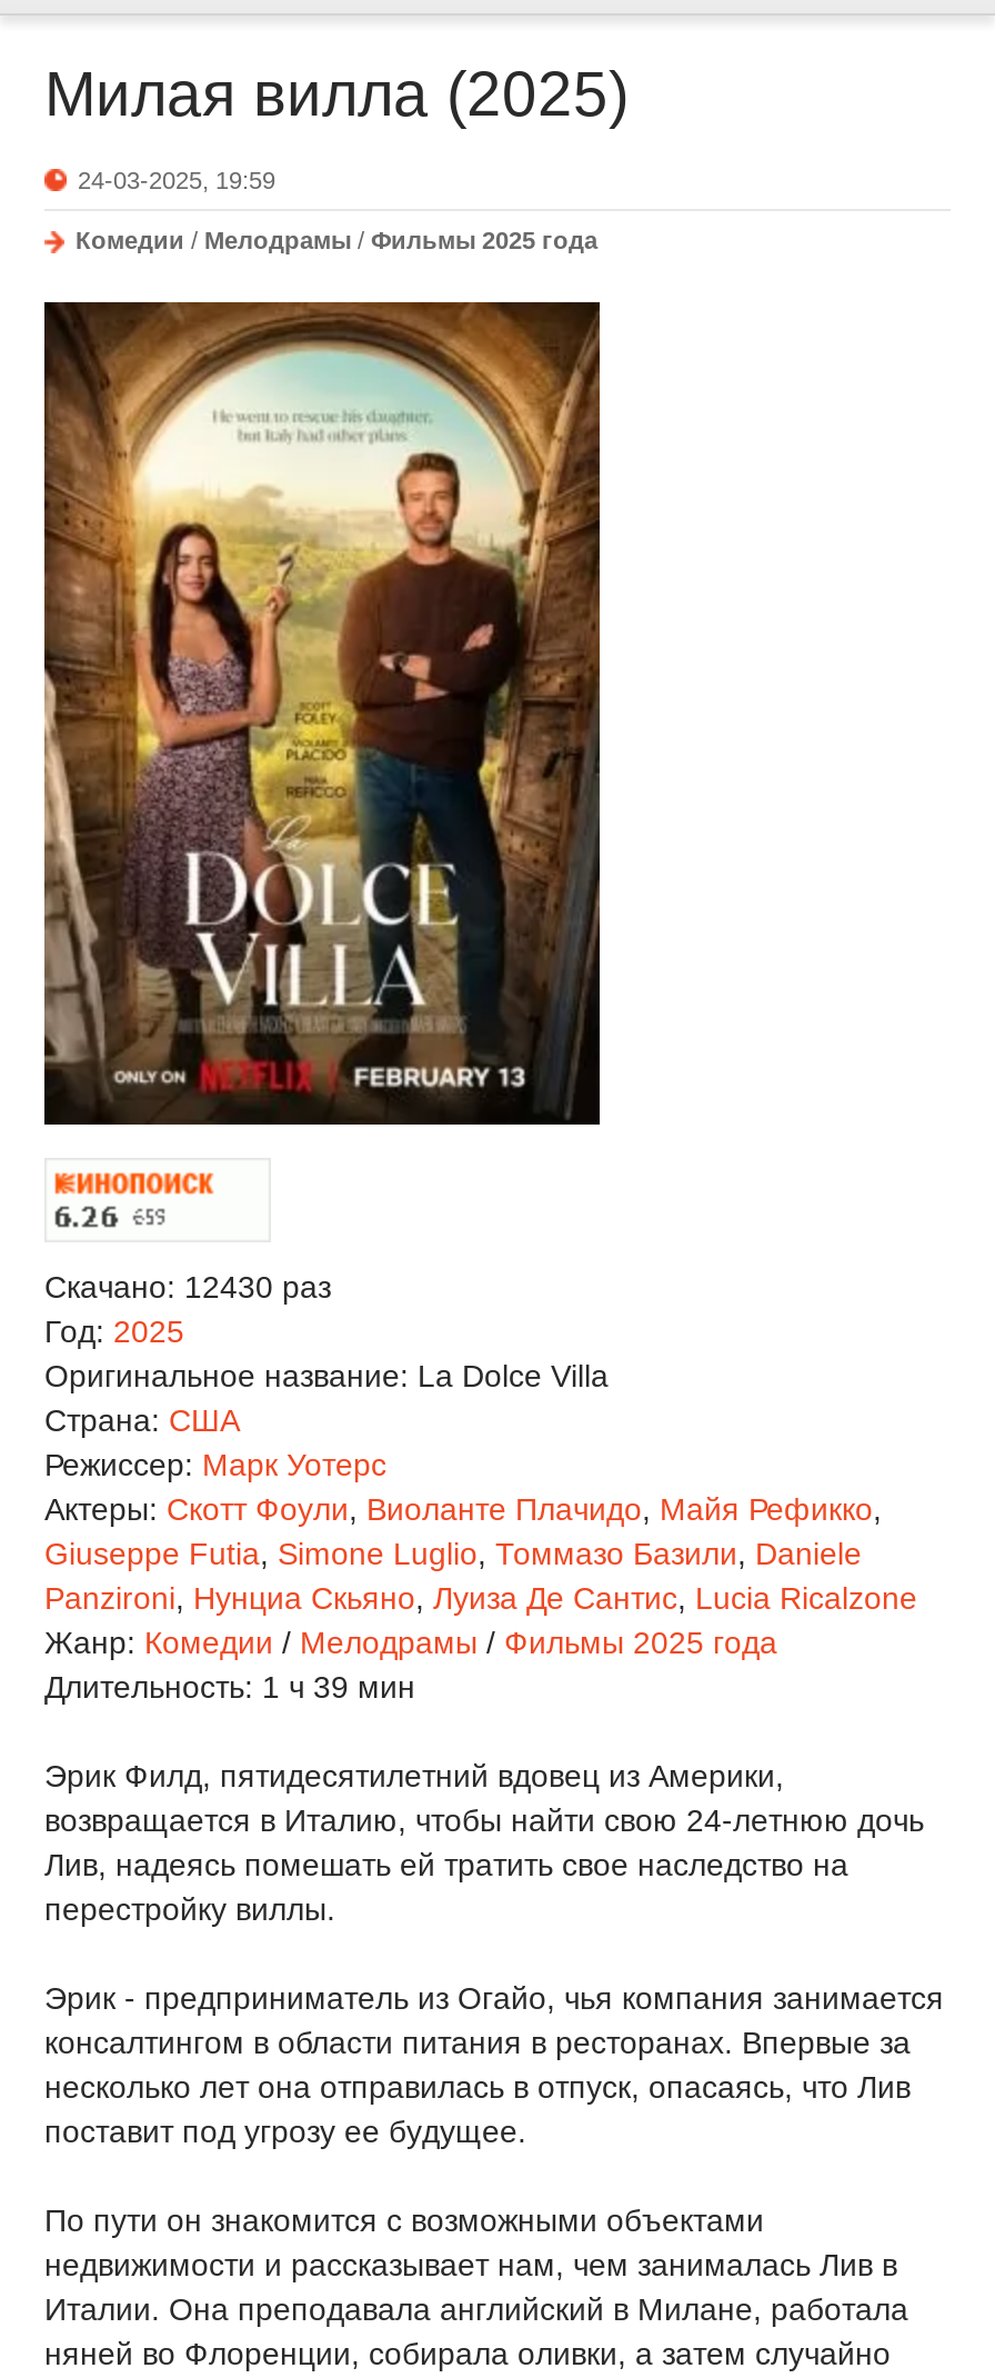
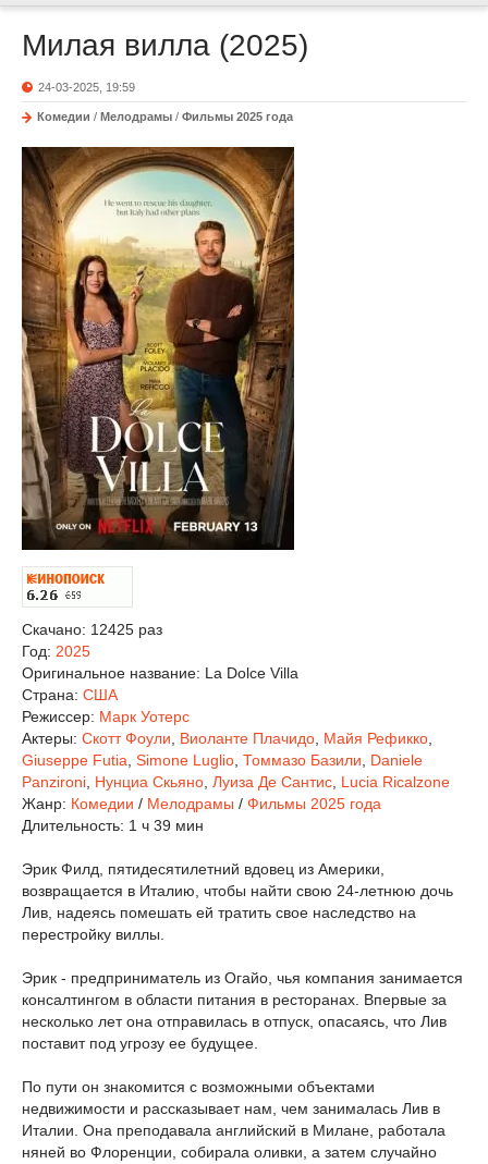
[44,1269,331,1305] Скачано: 12430 раз -> [22,621,162,638] Скачано: 12425 раз

